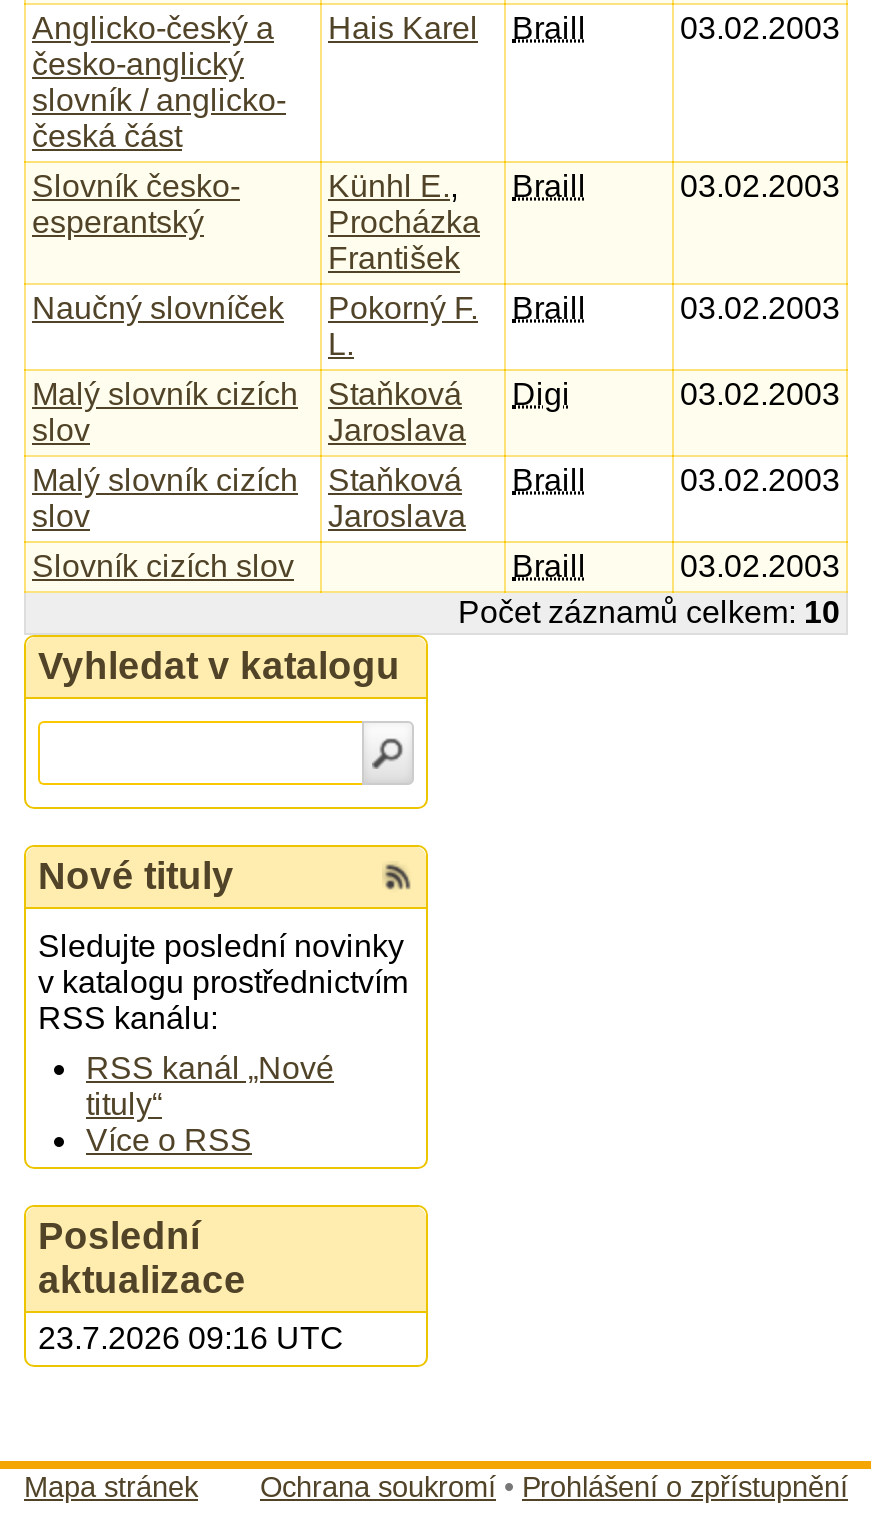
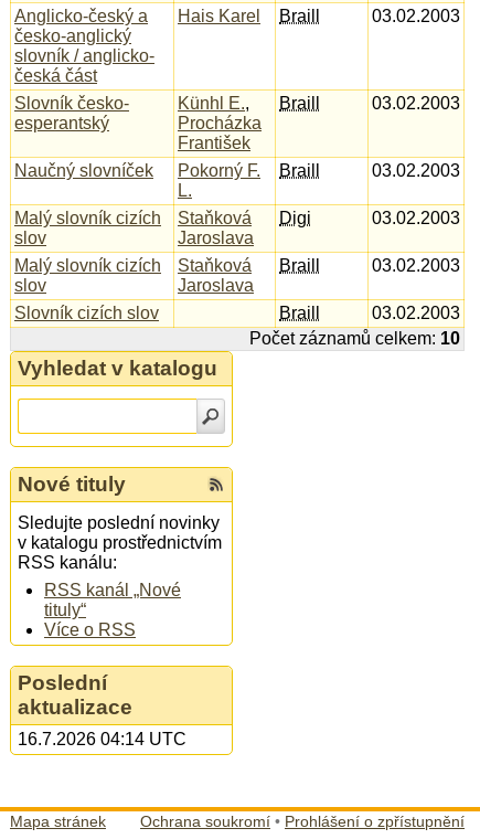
[38,1321,344,1355] 23.7.2026 09:16 UTC -> [18,729,186,748] 16.7.2026 04:14 UTC

